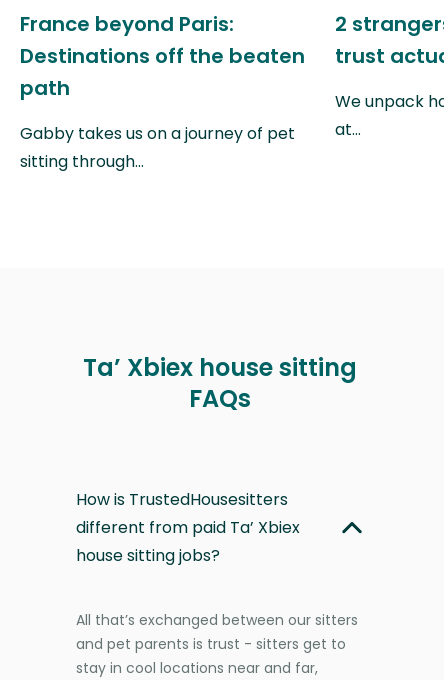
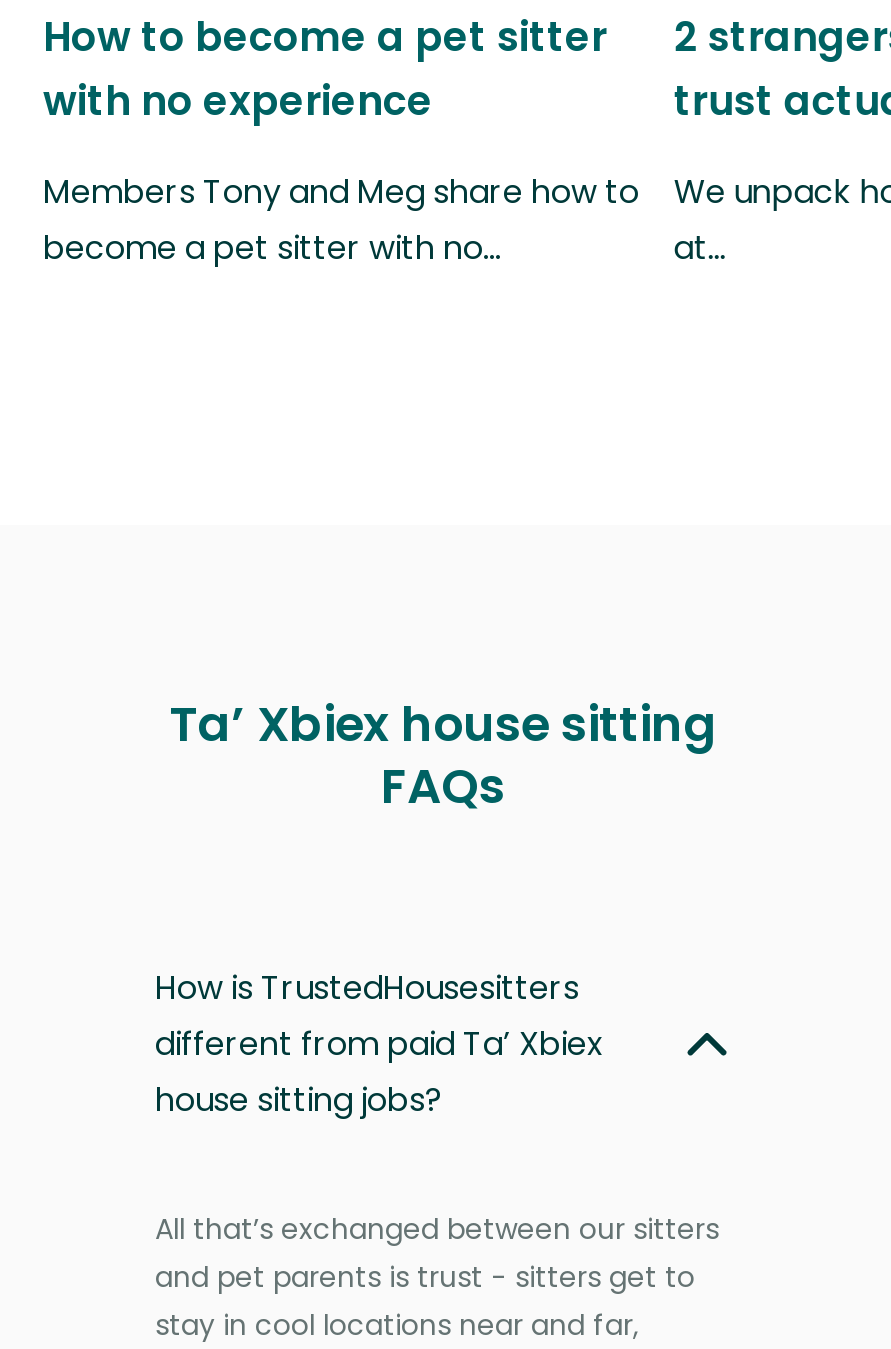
[20,10,305,102] France beyond Paris: | Destinations off the beaten | path -> [43,10,607,130] How to become a pet sitter | with no experience
[20,122,295,173] Gabby takes us on a journey of pet | sitting through… -> [43,170,639,272] Members Tony and Meg share how to | become a pet sitter with no…

